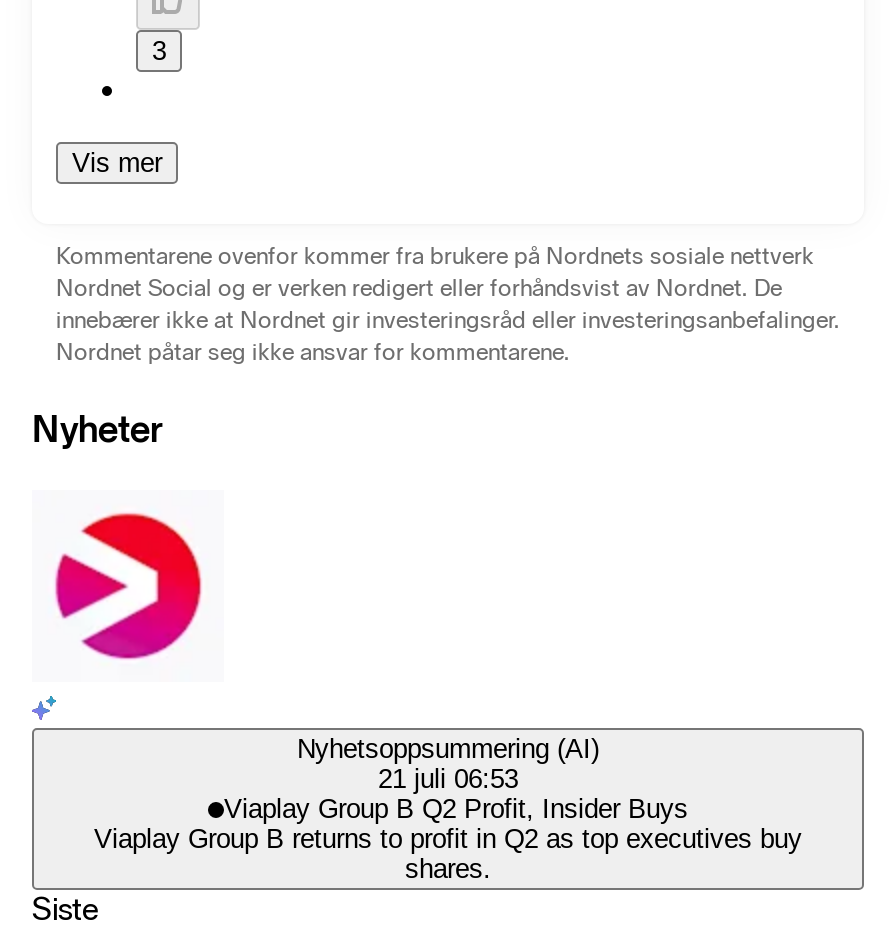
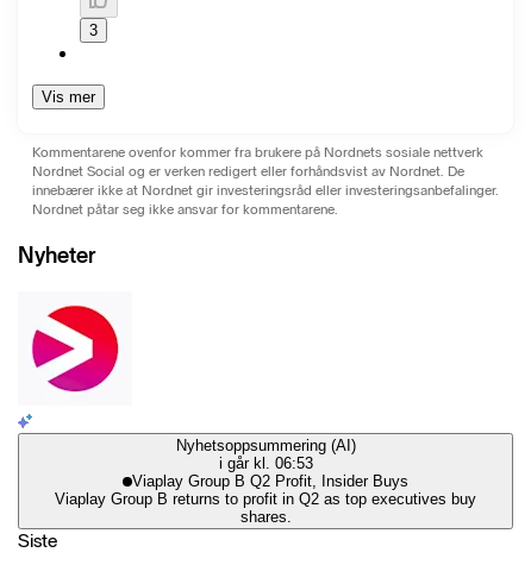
[378,763,518,793] 21 juli 06:53 -> [218,454,313,472] i går kl. 06:53

